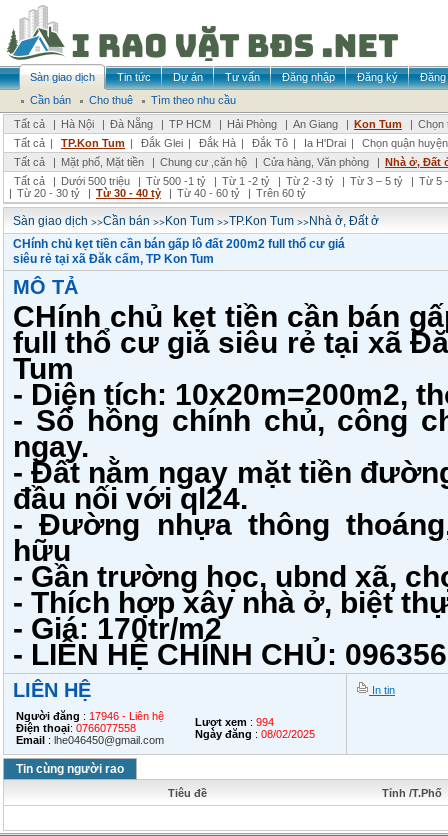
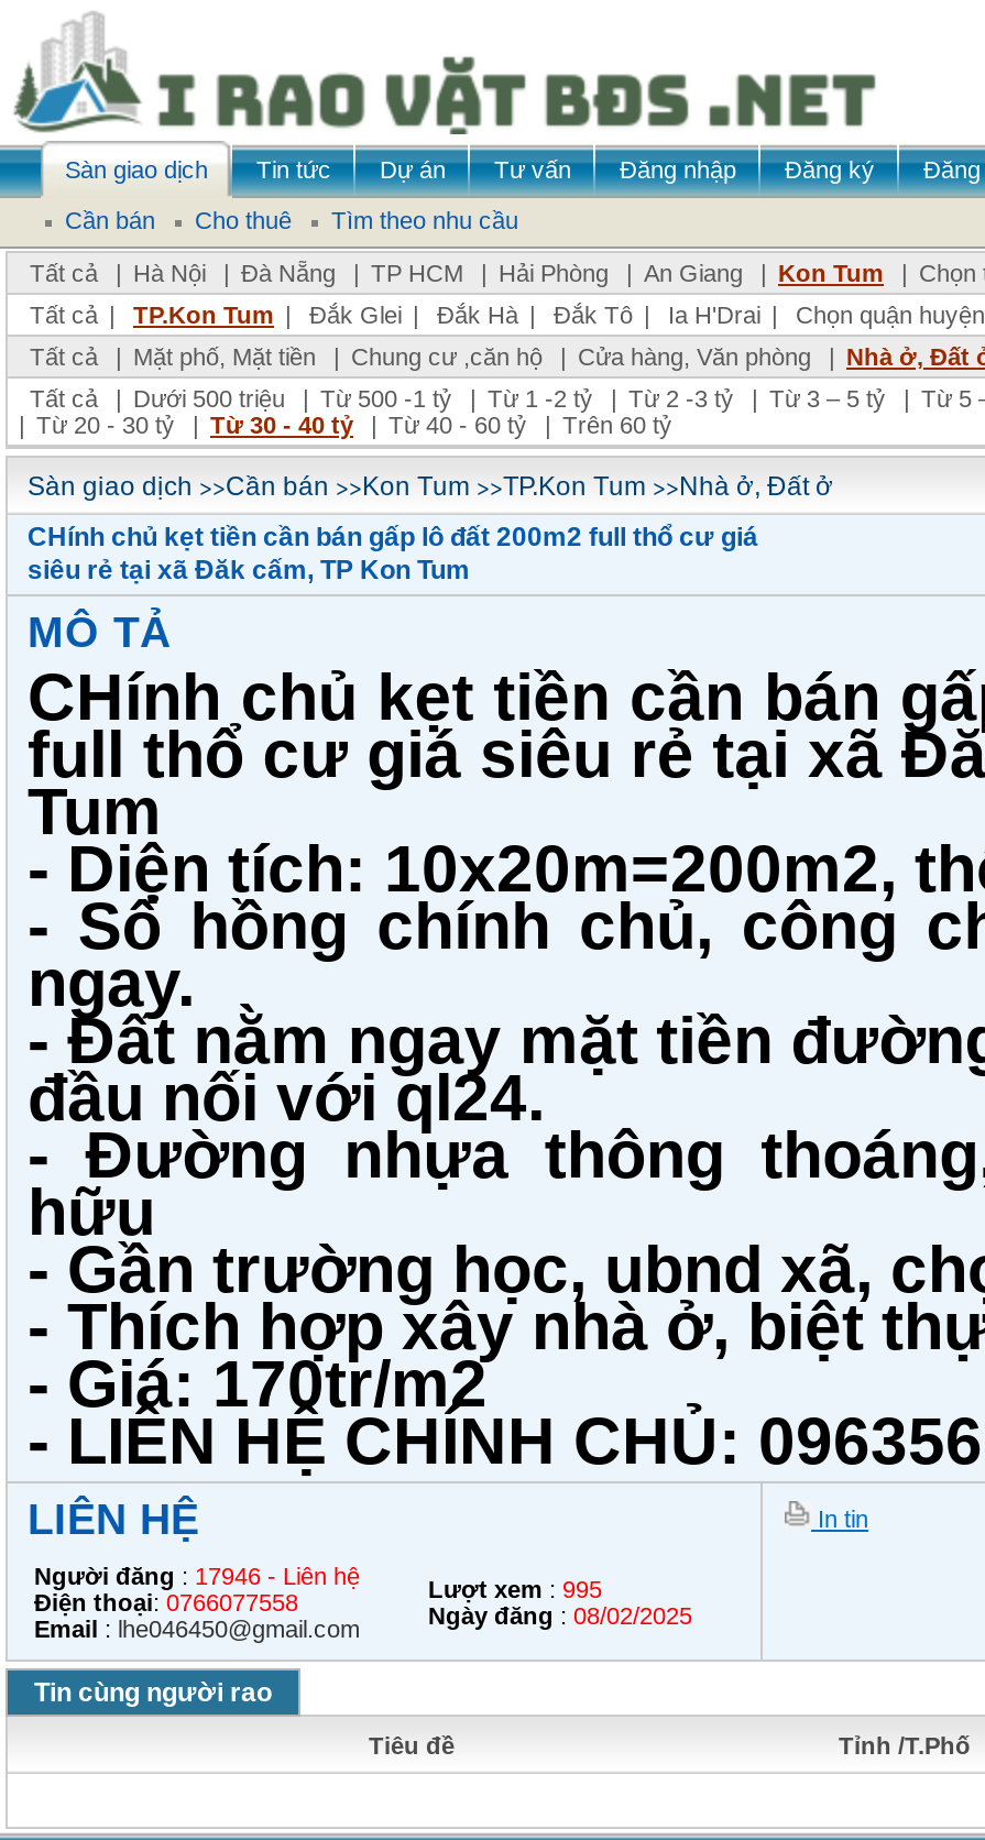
[195,716,274,728] Lượt xem: 994 -> [428,1576,602,1602] Lượt xem: 995

